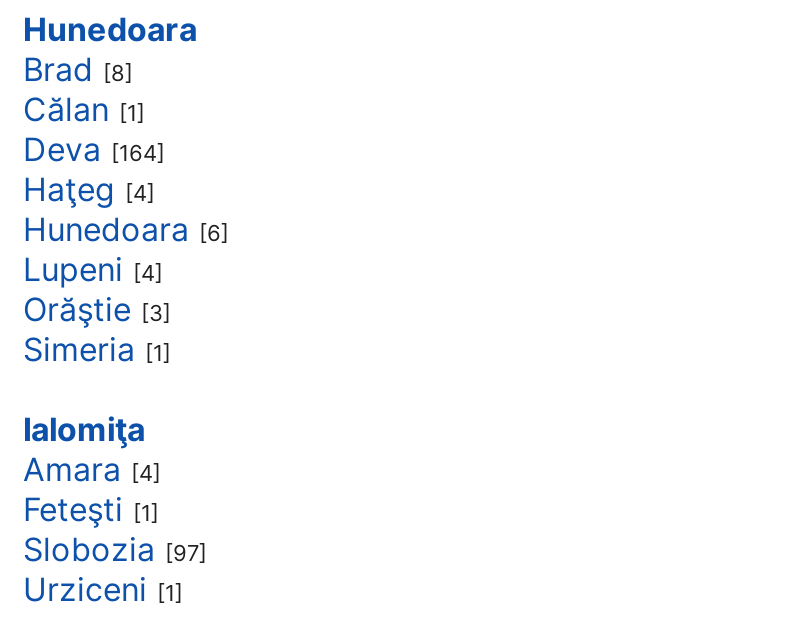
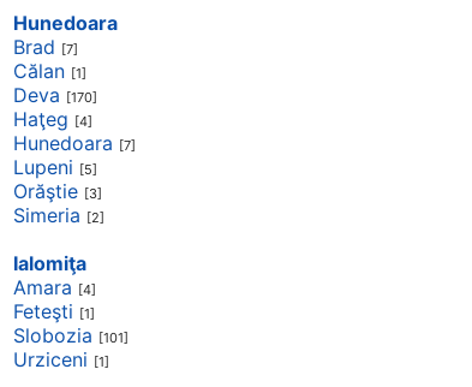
[23,49,133,89] Brad [8] -> [13,35,78,59] Brad [7]
[23,129,165,169] Deva [164] -> [13,83,97,107] Deva [170]
[23,209,229,249] Hunedoara [6] -> [13,131,136,155] Hunedoara [7]
[23,249,163,289] Lupeni [4] -> [13,155,97,179] Lupeni [5]
[23,329,171,369] Simeria [1] -> [13,203,104,227] Simeria [2]
[23,529,207,569] Slobozia [97] -> [13,323,129,347] Slobozia [101]

